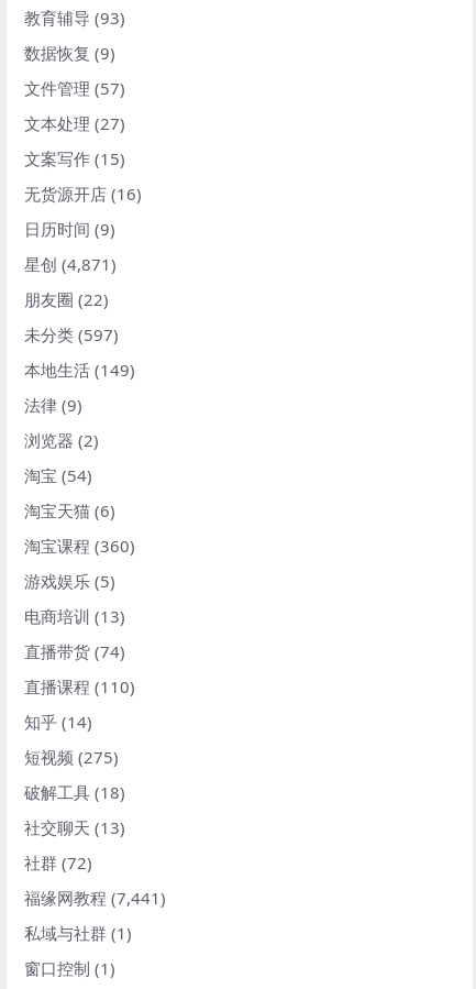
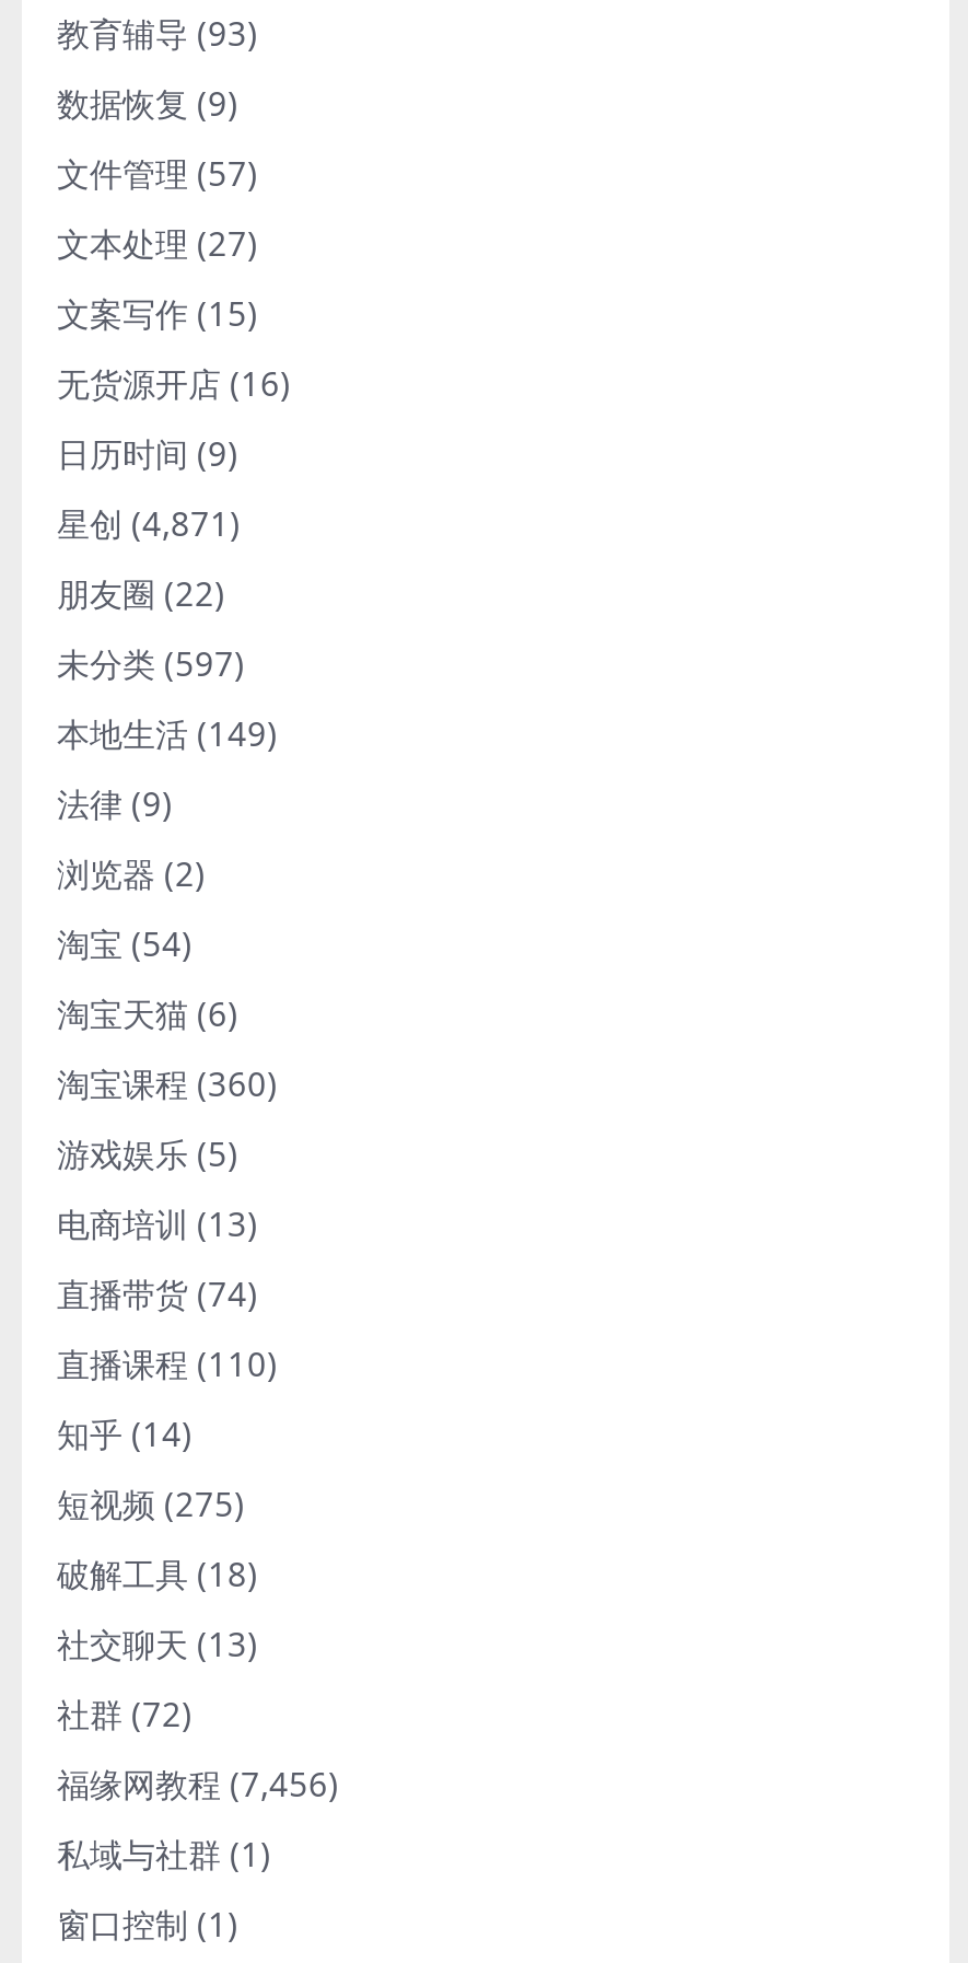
[24,886,166,908] 福缘网教程(7,441) -> [57,1761,339,1805] 福缘网教程(7,456)

